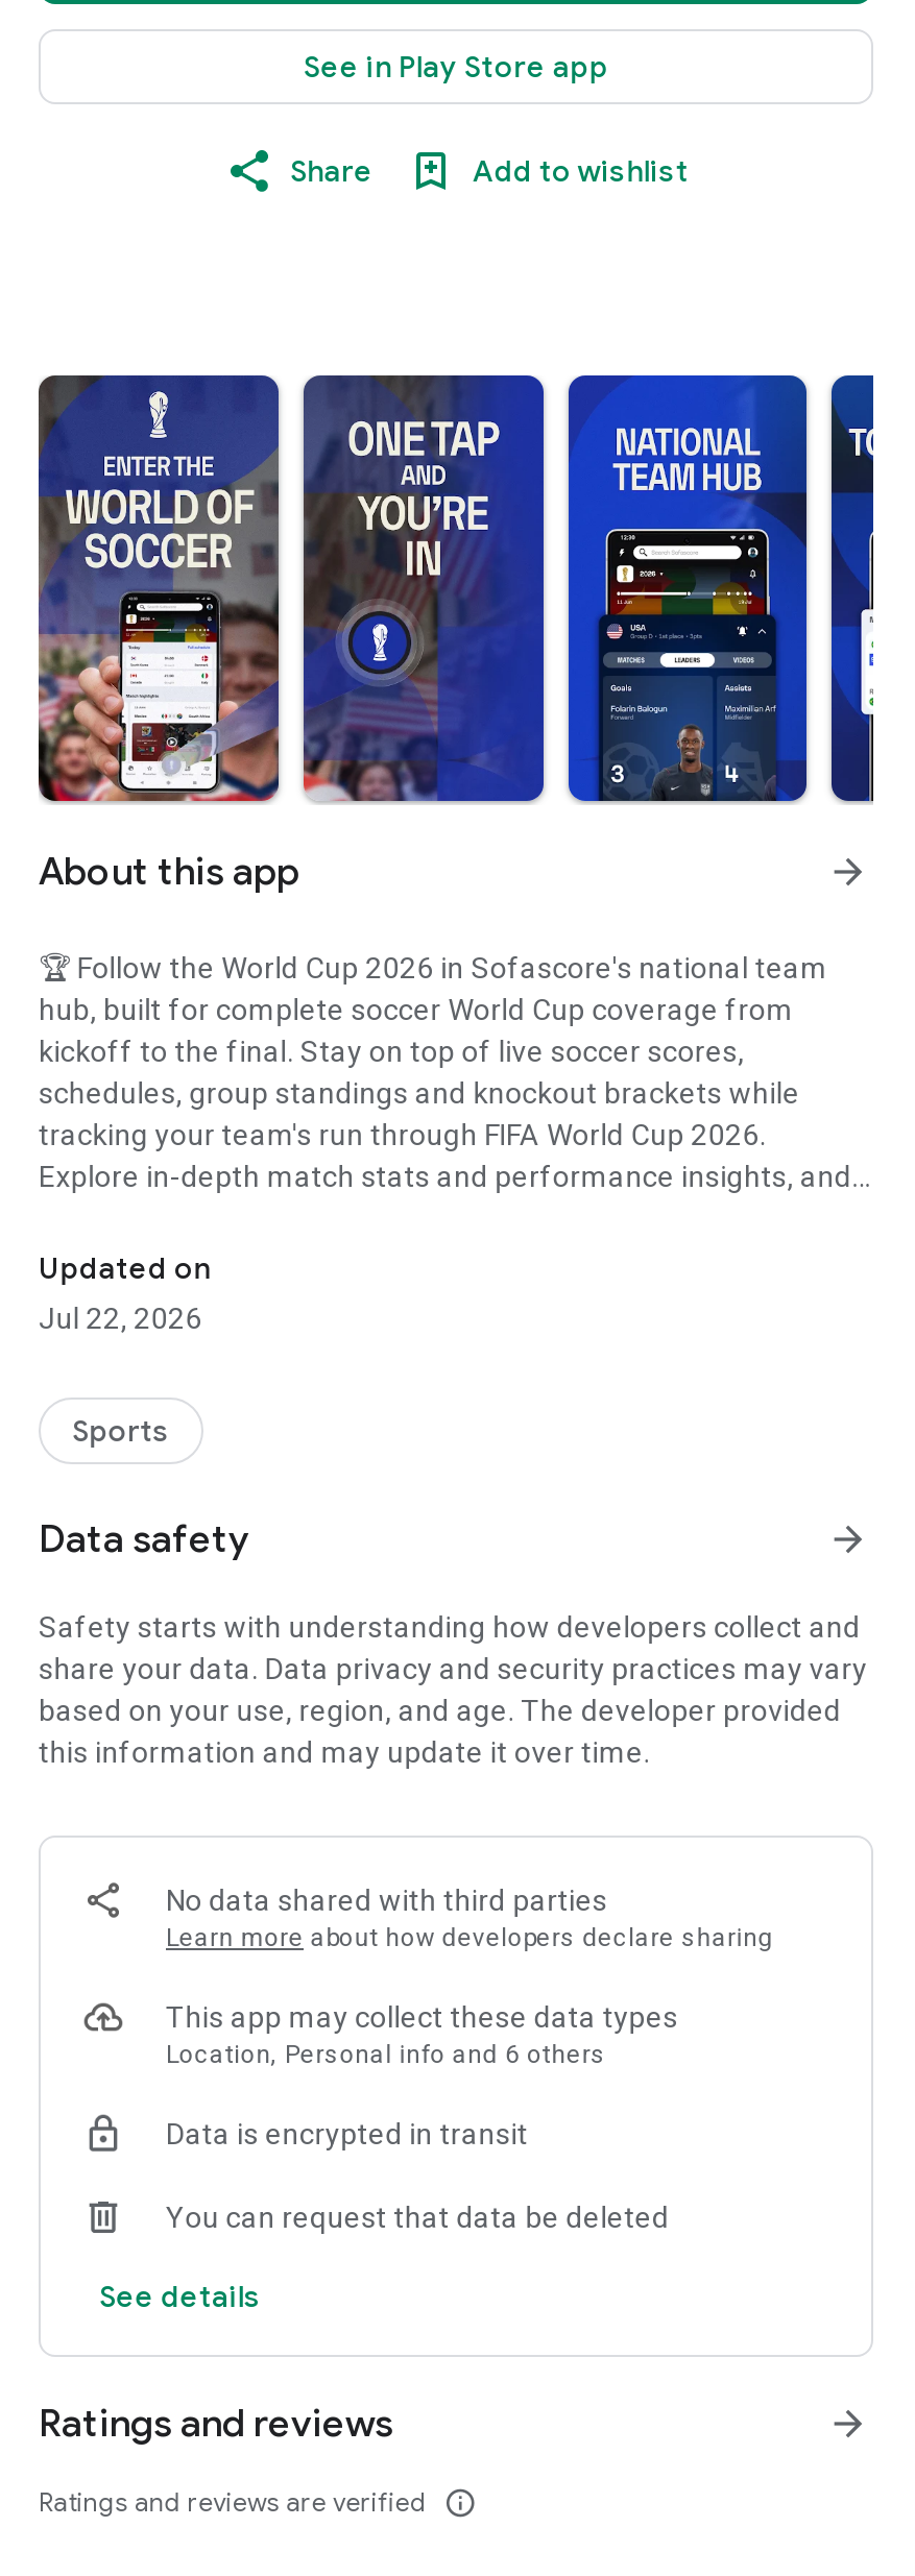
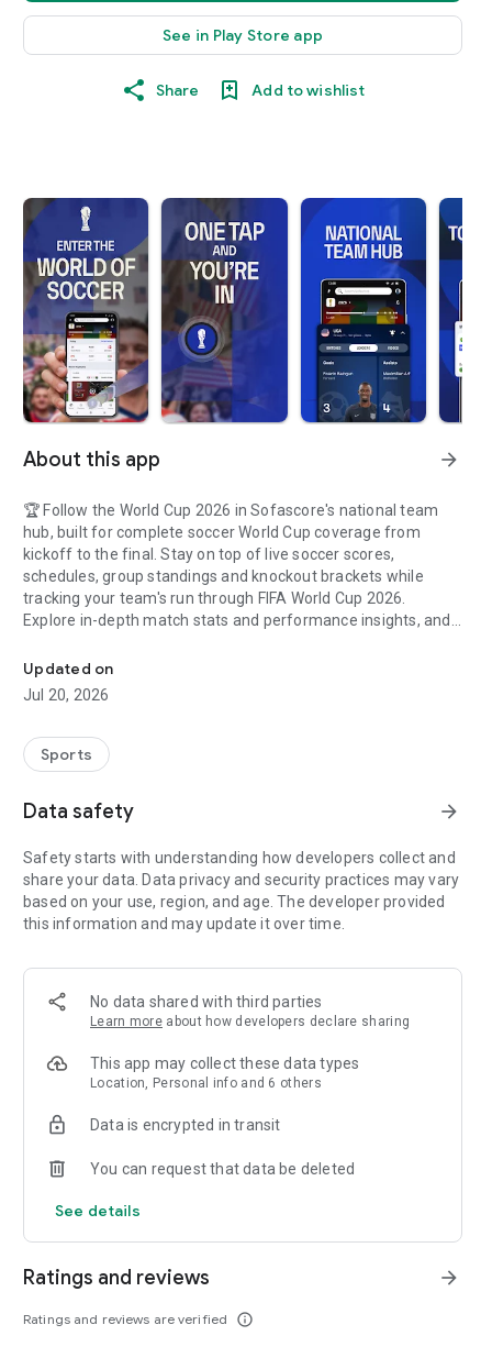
[39,1302,202,1335] Jul 22, 2026 -> [23,686,109,704] Jul 20, 2026

